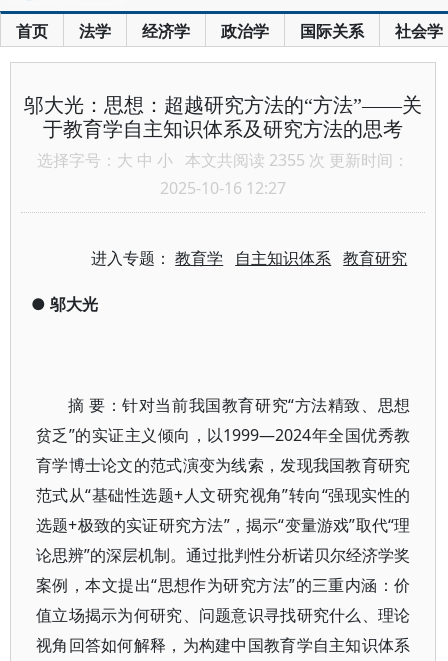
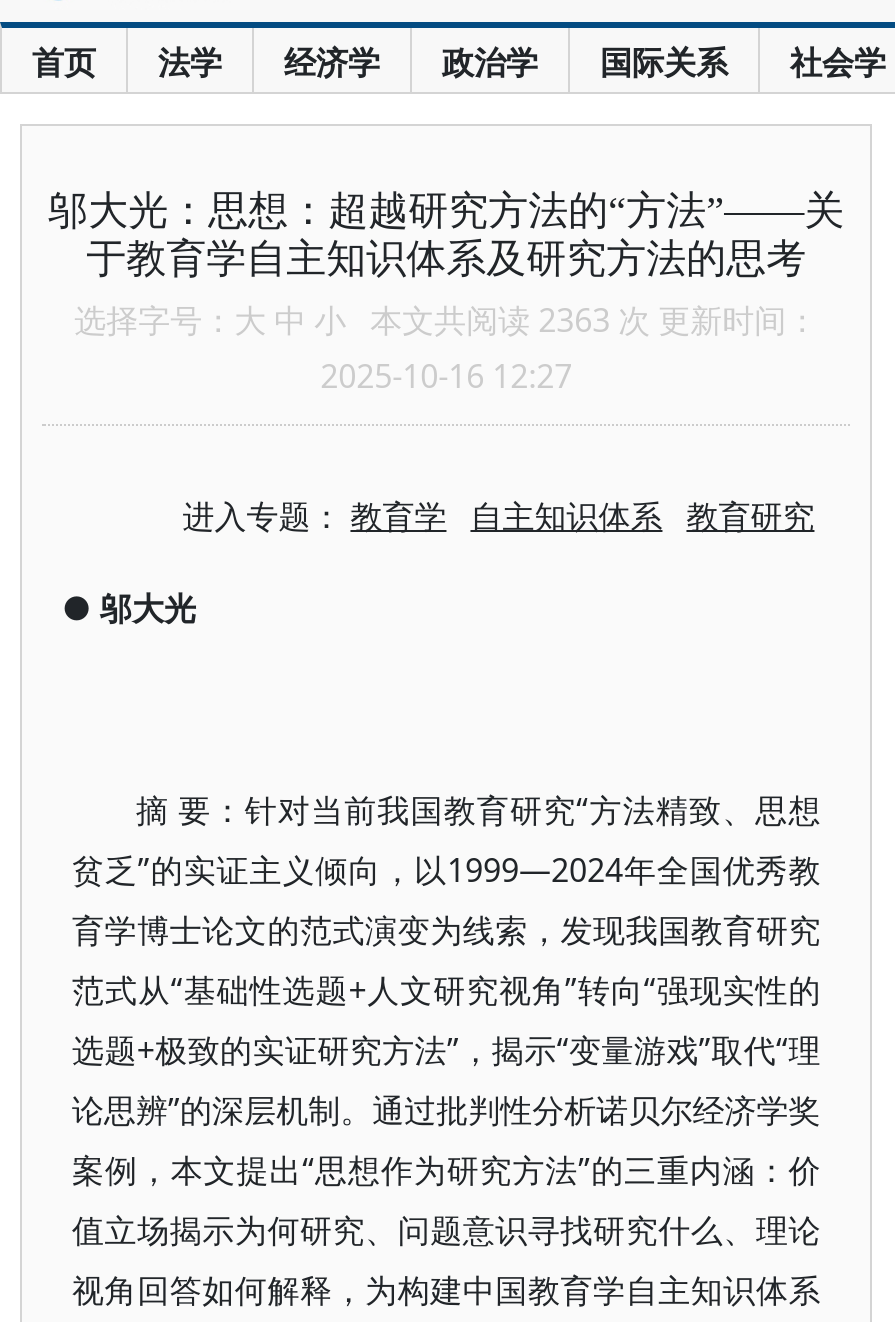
[37,149,409,171] 选择字号：大 中 小本文共阅读 2355 次 更新时间： -> [74,298,818,342] 选择字号：大 中 小本文共阅读 2363 次 更新时间：

